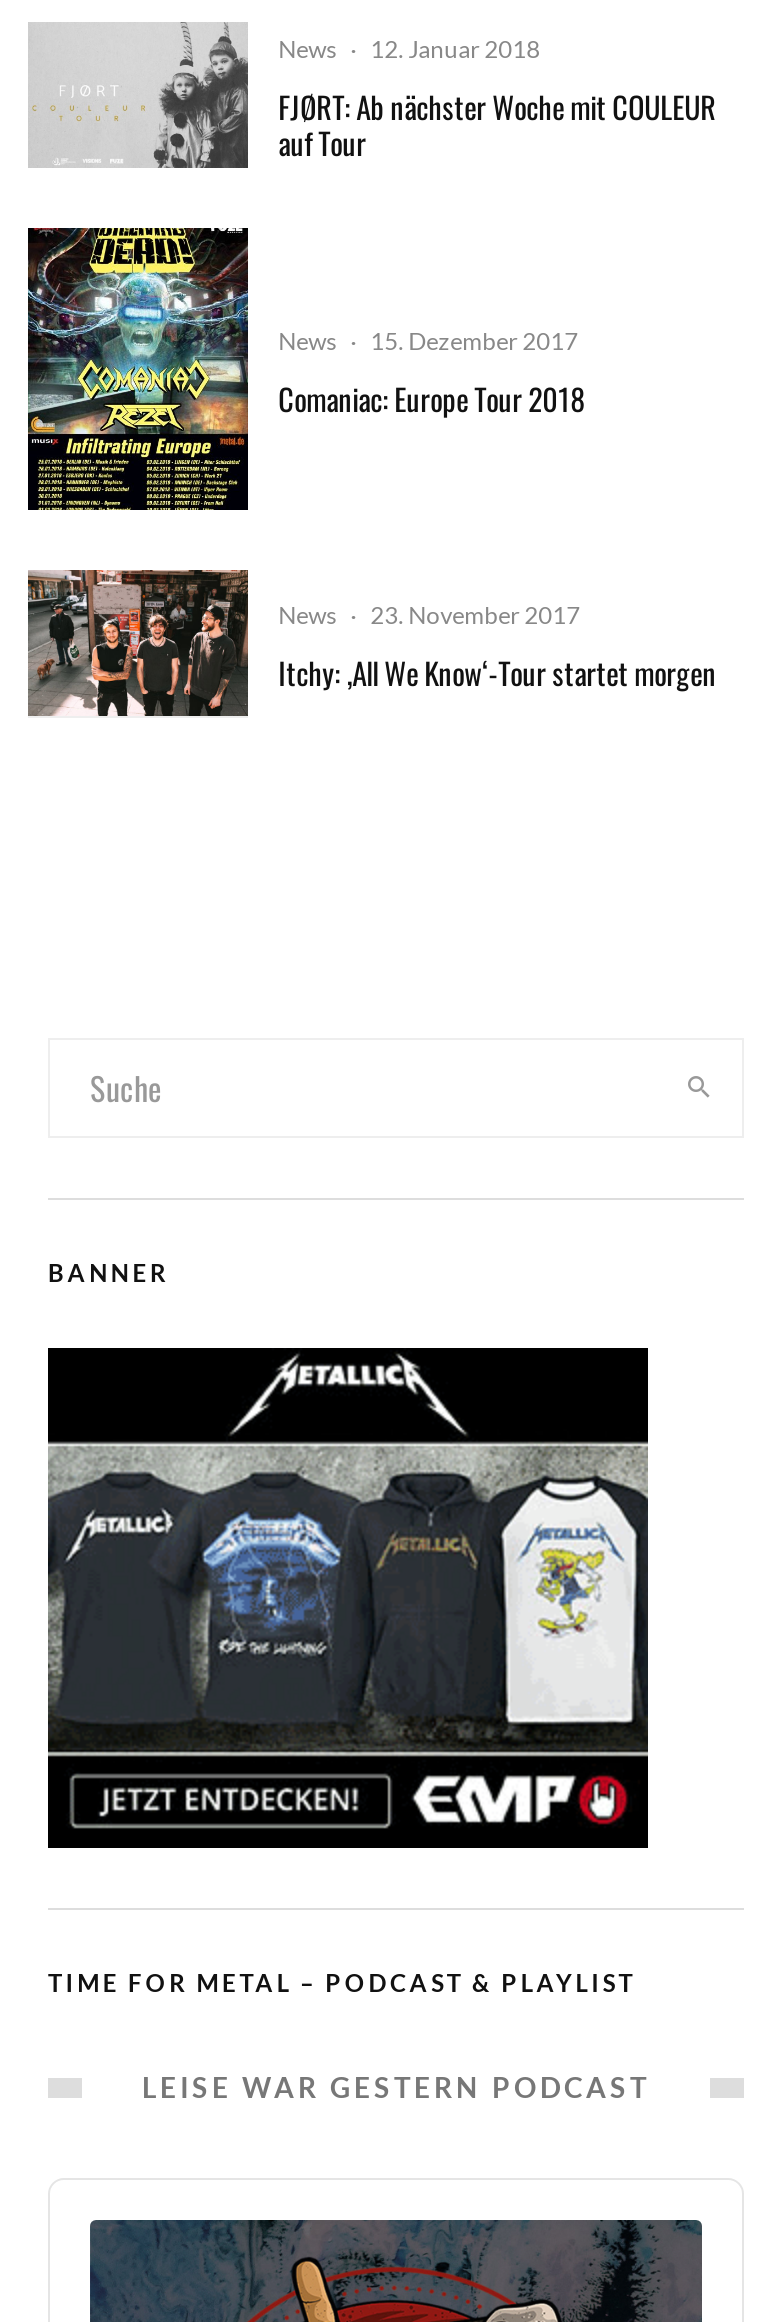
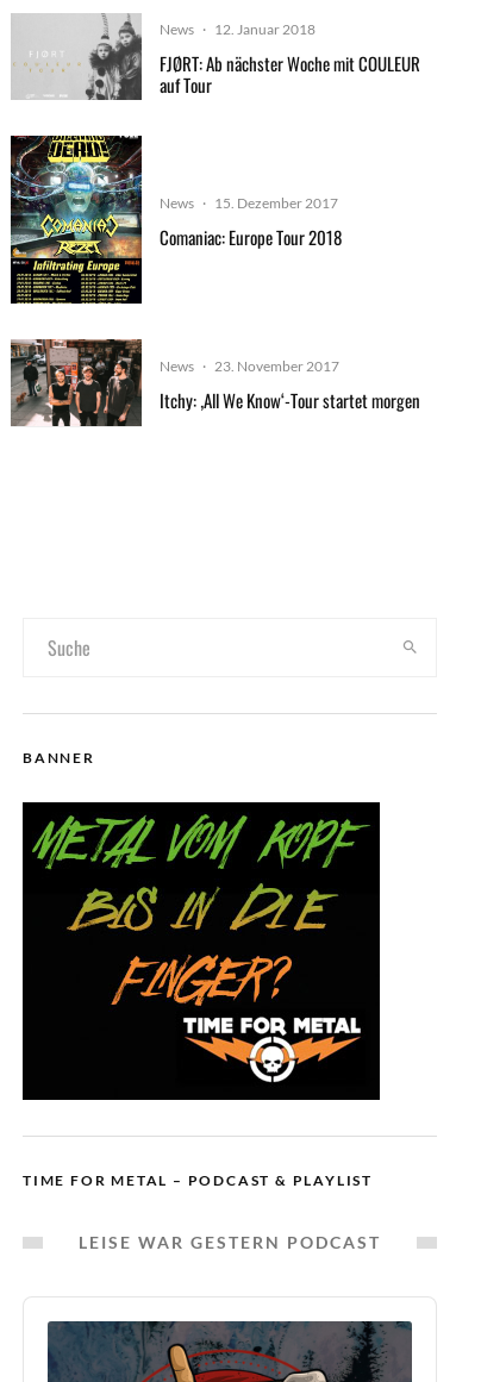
[46,1354,648,1830] [image] -> [23,807,380,1088] [image]

